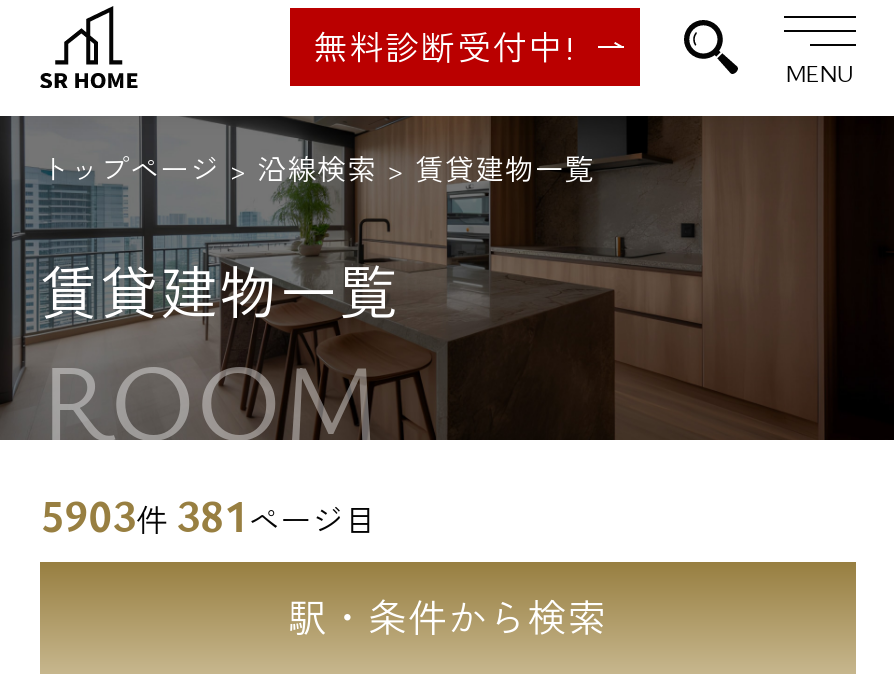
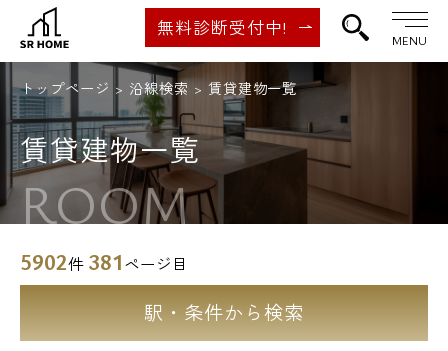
[40,484,376,546] 5903件381ページ目 -> [20,246,188,277] 5902件381ページ目

